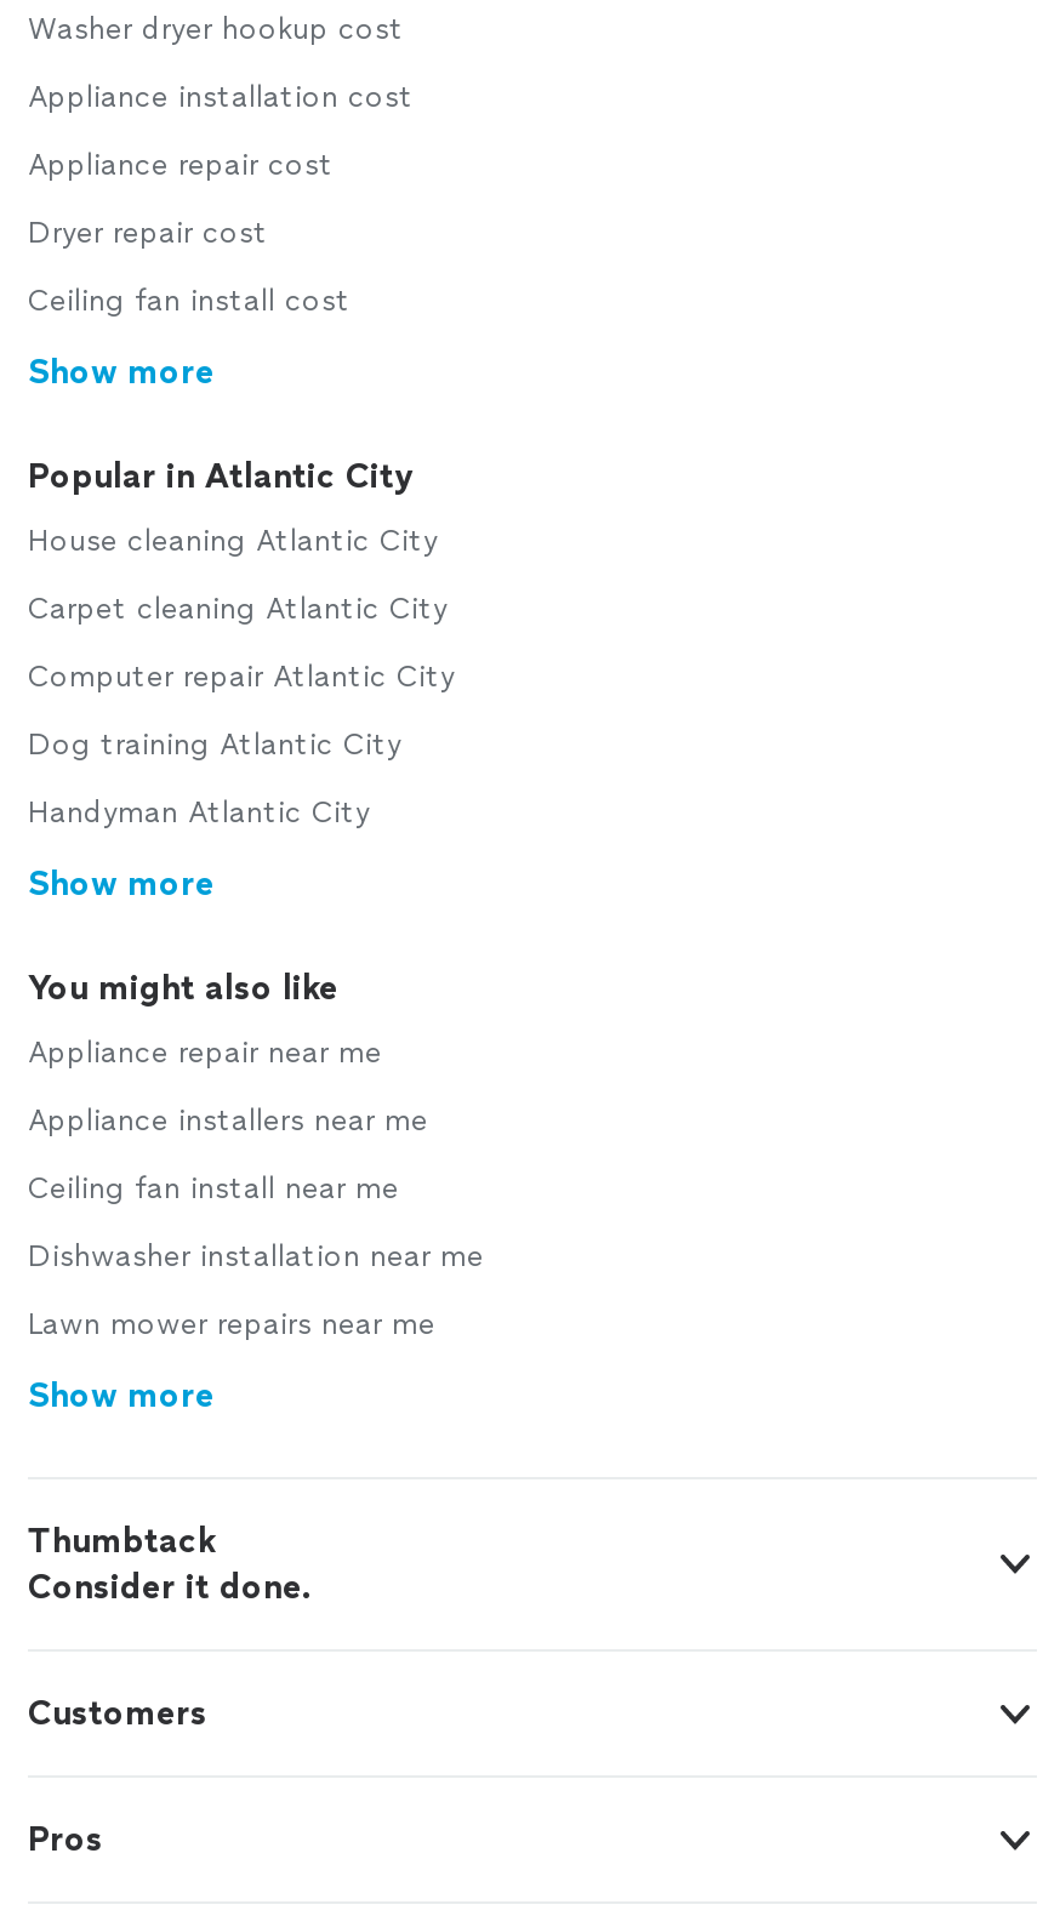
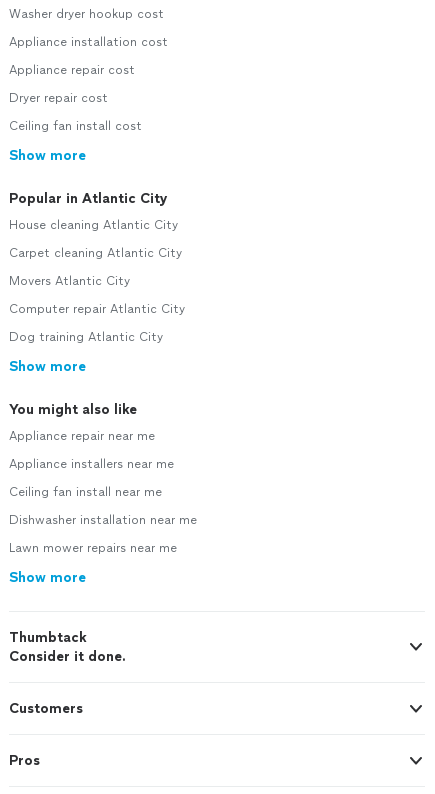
none -> [9,274,130,288] Movers Atlantic City
moved [28,660,455,762] -> [9,302,185,344]: Computer repair Atlantic City | Dog training Atlantic City
[28,796,370,829] Handyman Atlantic City -> none

